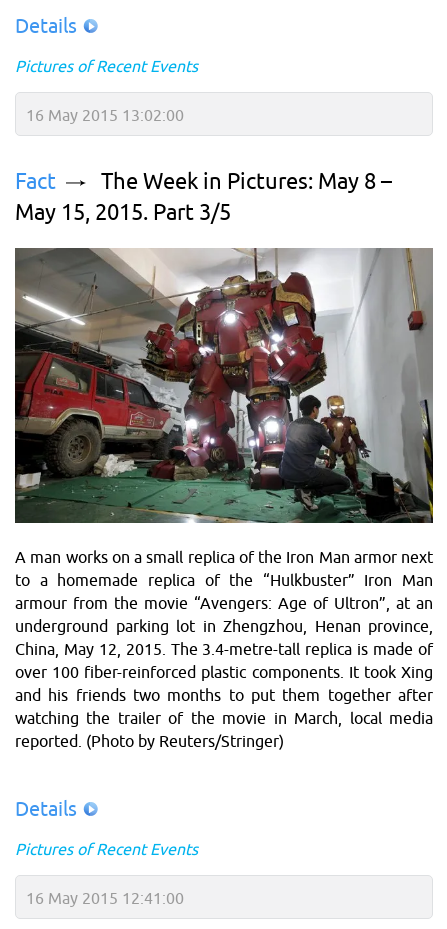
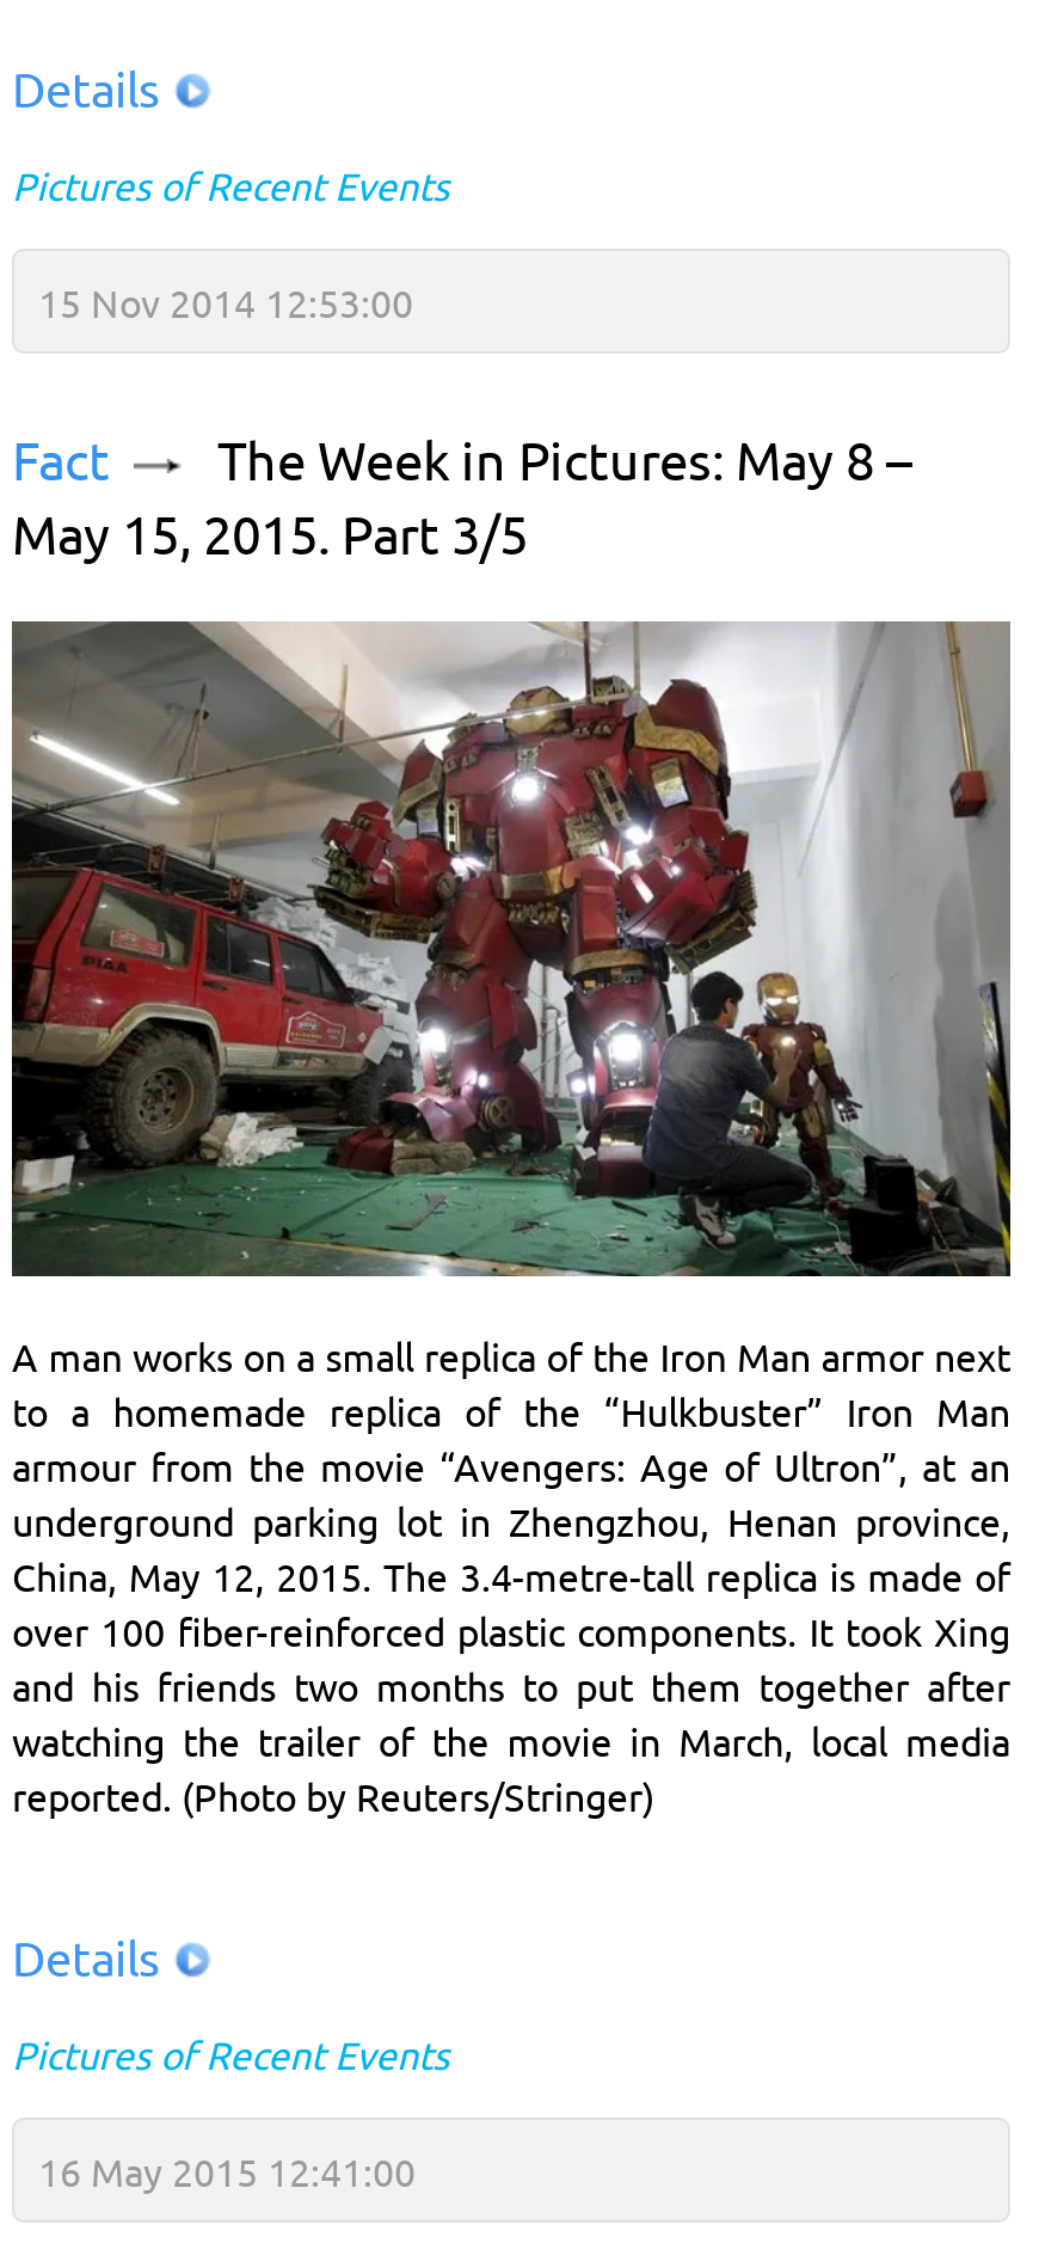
[26,106,184,124] 16 May 2015 13:02:00 -> [38,281,413,324] 15 Nov 2014 12:53:00

